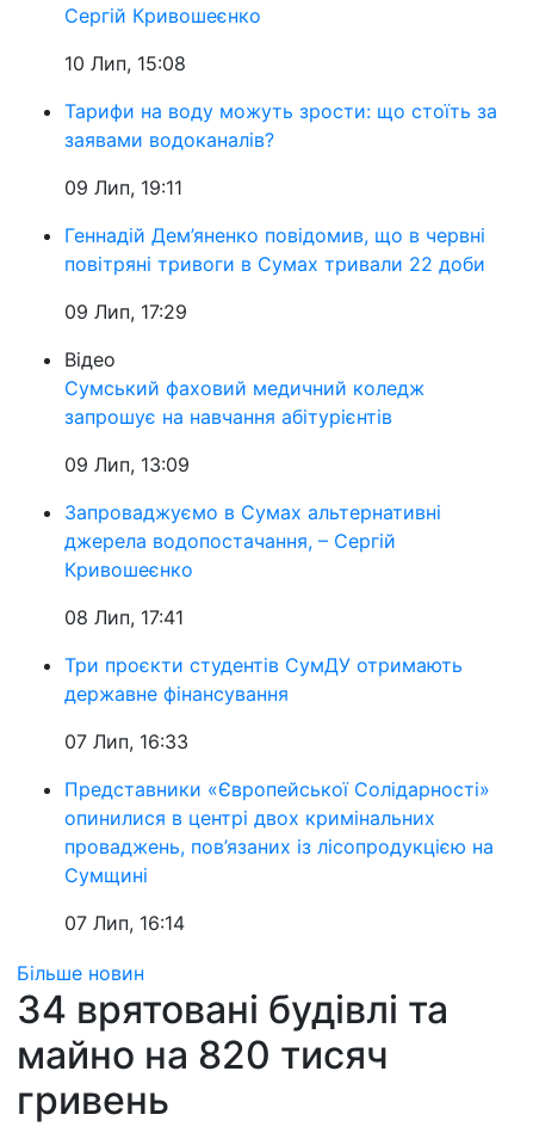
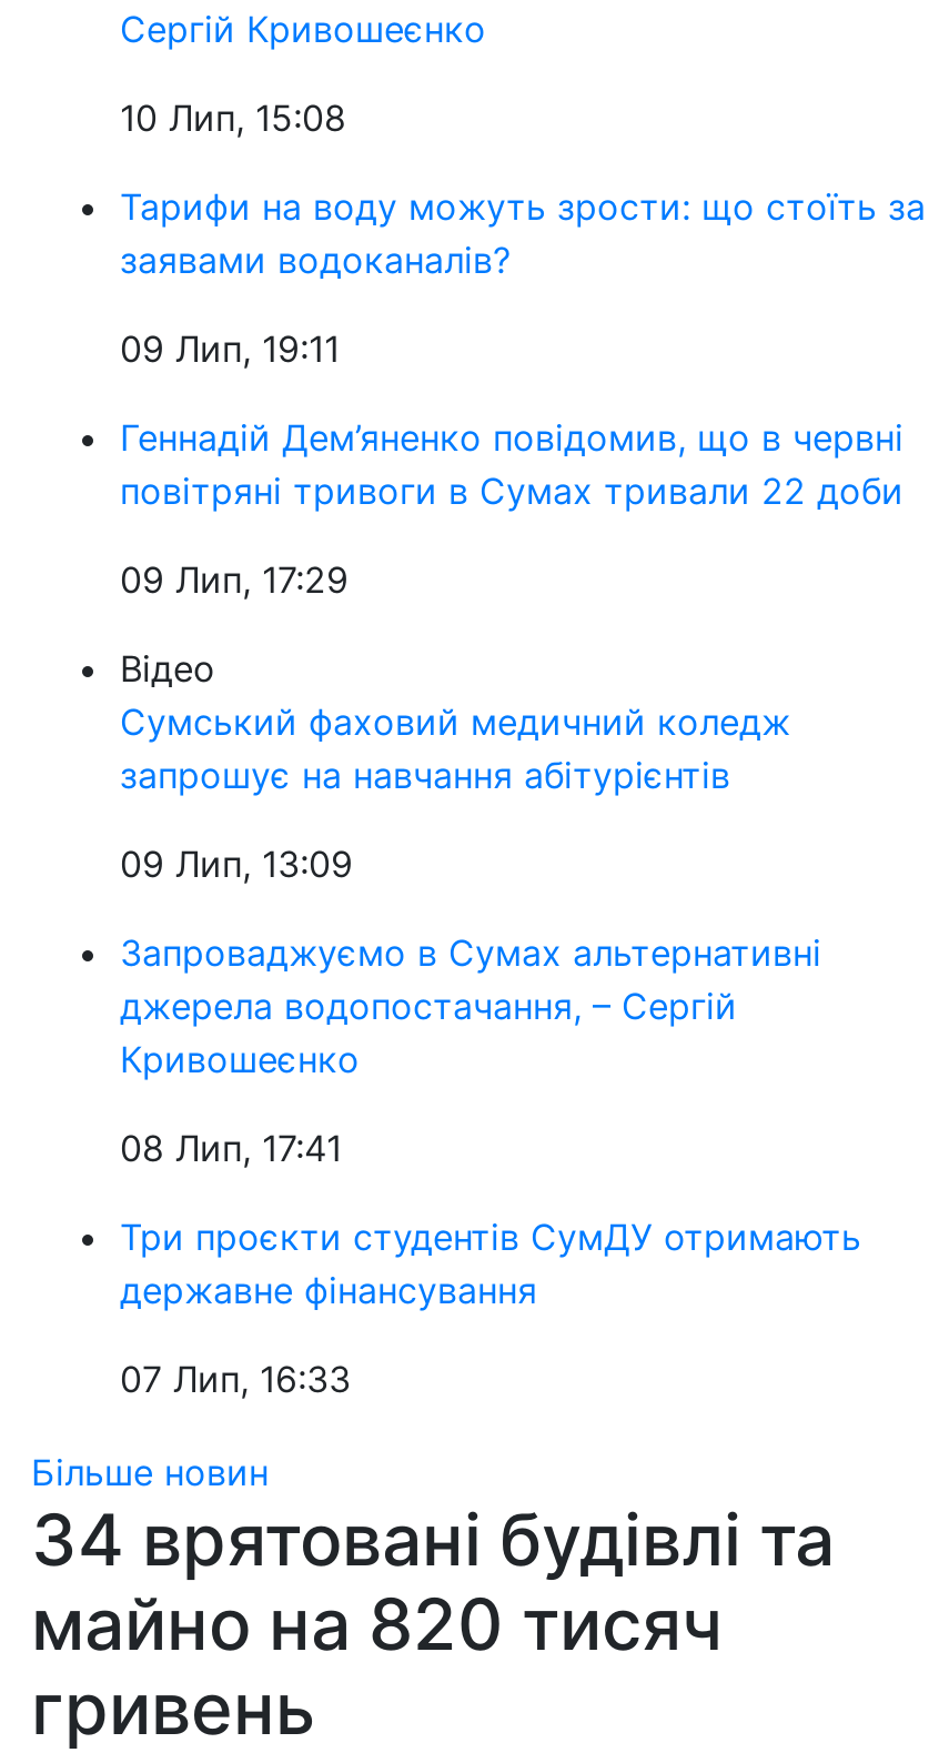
[64,778,494,935] Представники «Європейської Солідарності» | опинилися в центрі двох кримінальних | проваджень, пов’язаних із лісопродукцією на | Сумщині | 07 Лип, 16:14 -> none

